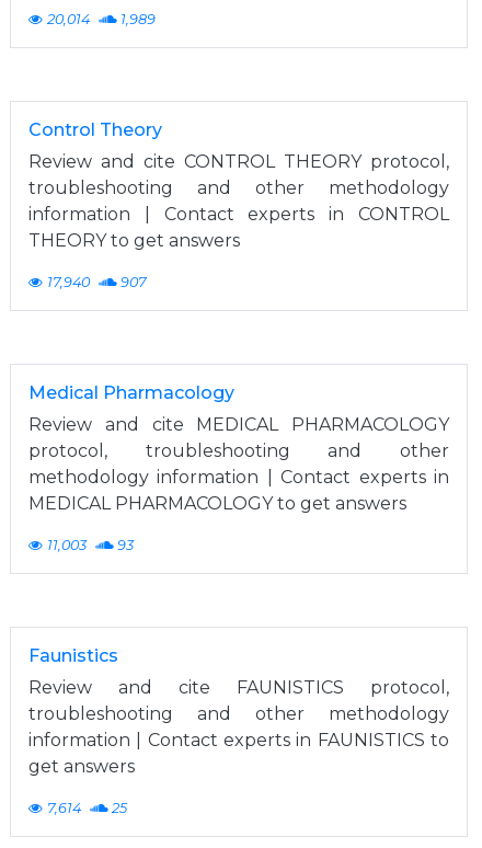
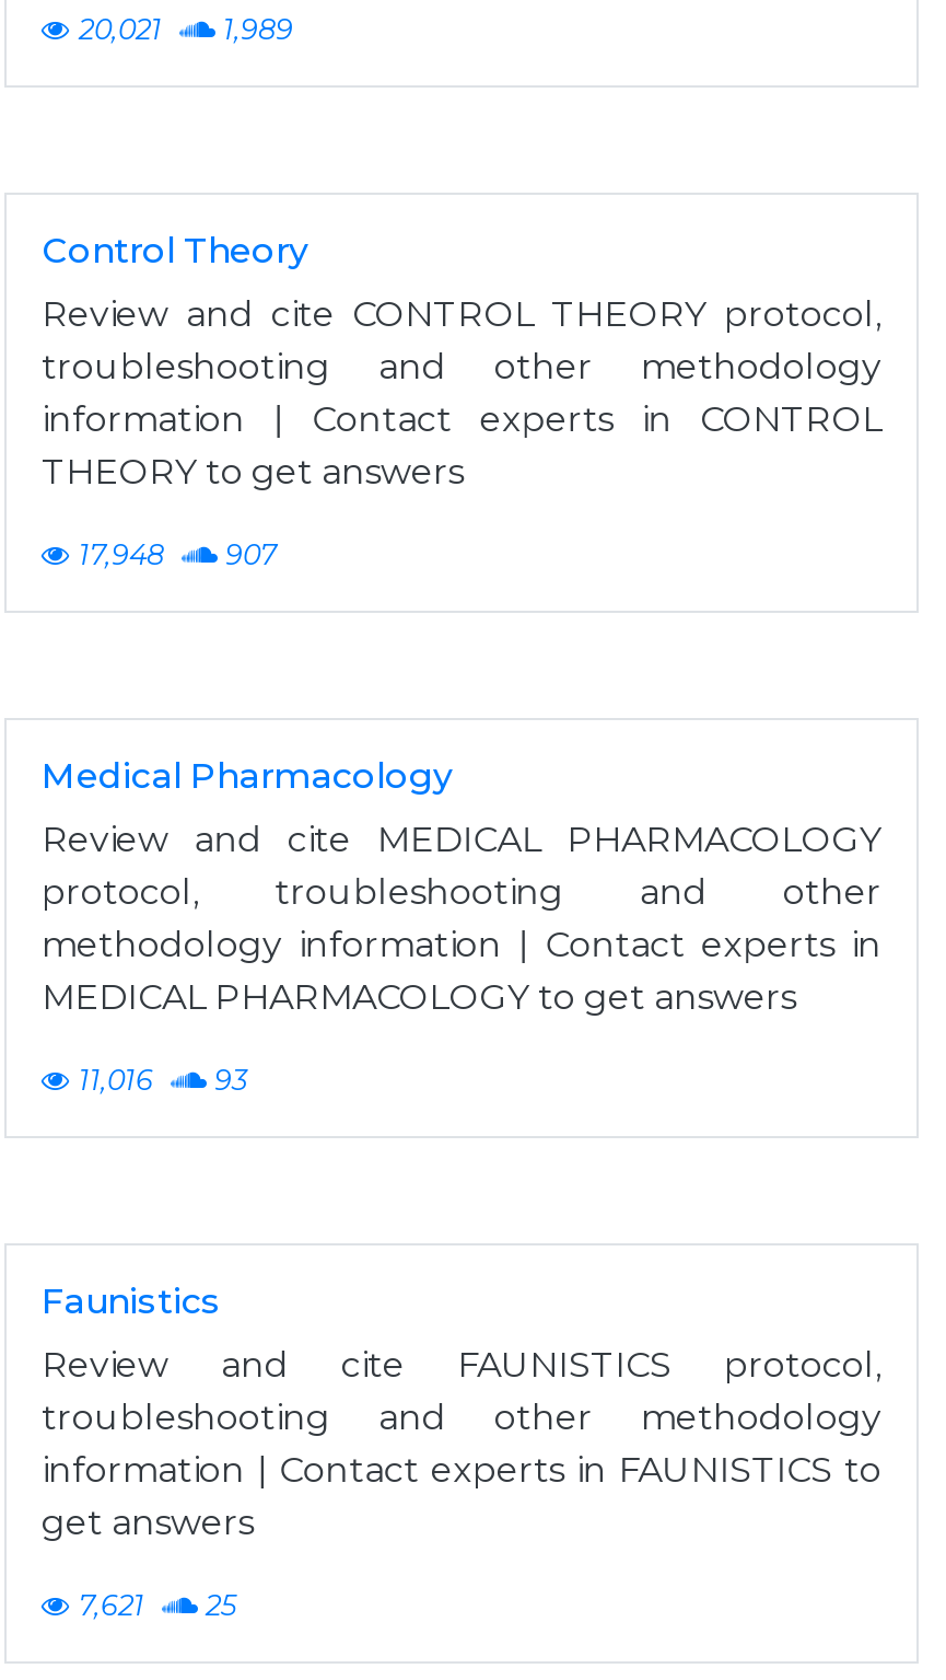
[47,11,156,27] 20,014 1,989 -> [79,12,293,45] 20,021 1,989
[47,274,147,290] 17,940 907 -> [79,538,278,571] 17,948 907
[47,537,134,553] 11,003 93 -> [79,1063,247,1096] 11,016 93
[47,799,127,816] 7,614 25 -> [79,1589,236,1621] 7,621 25

